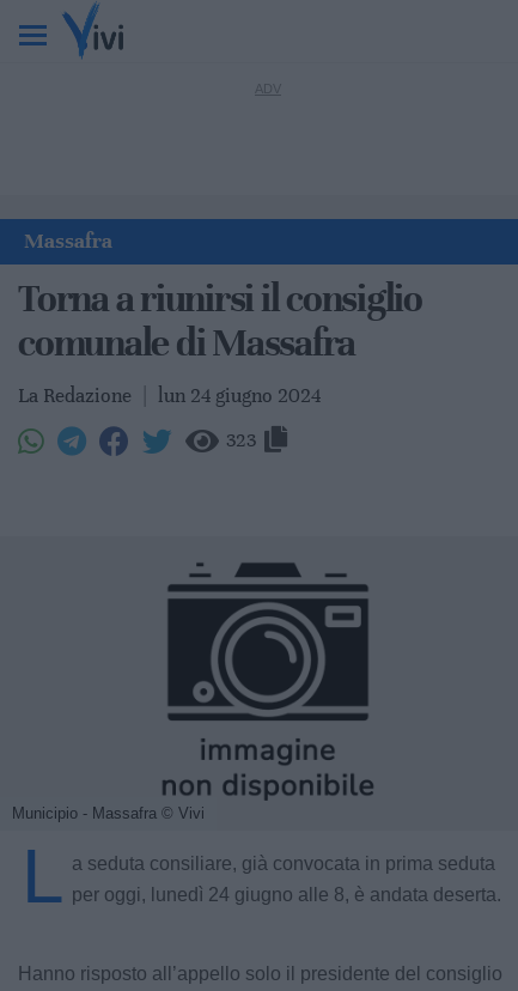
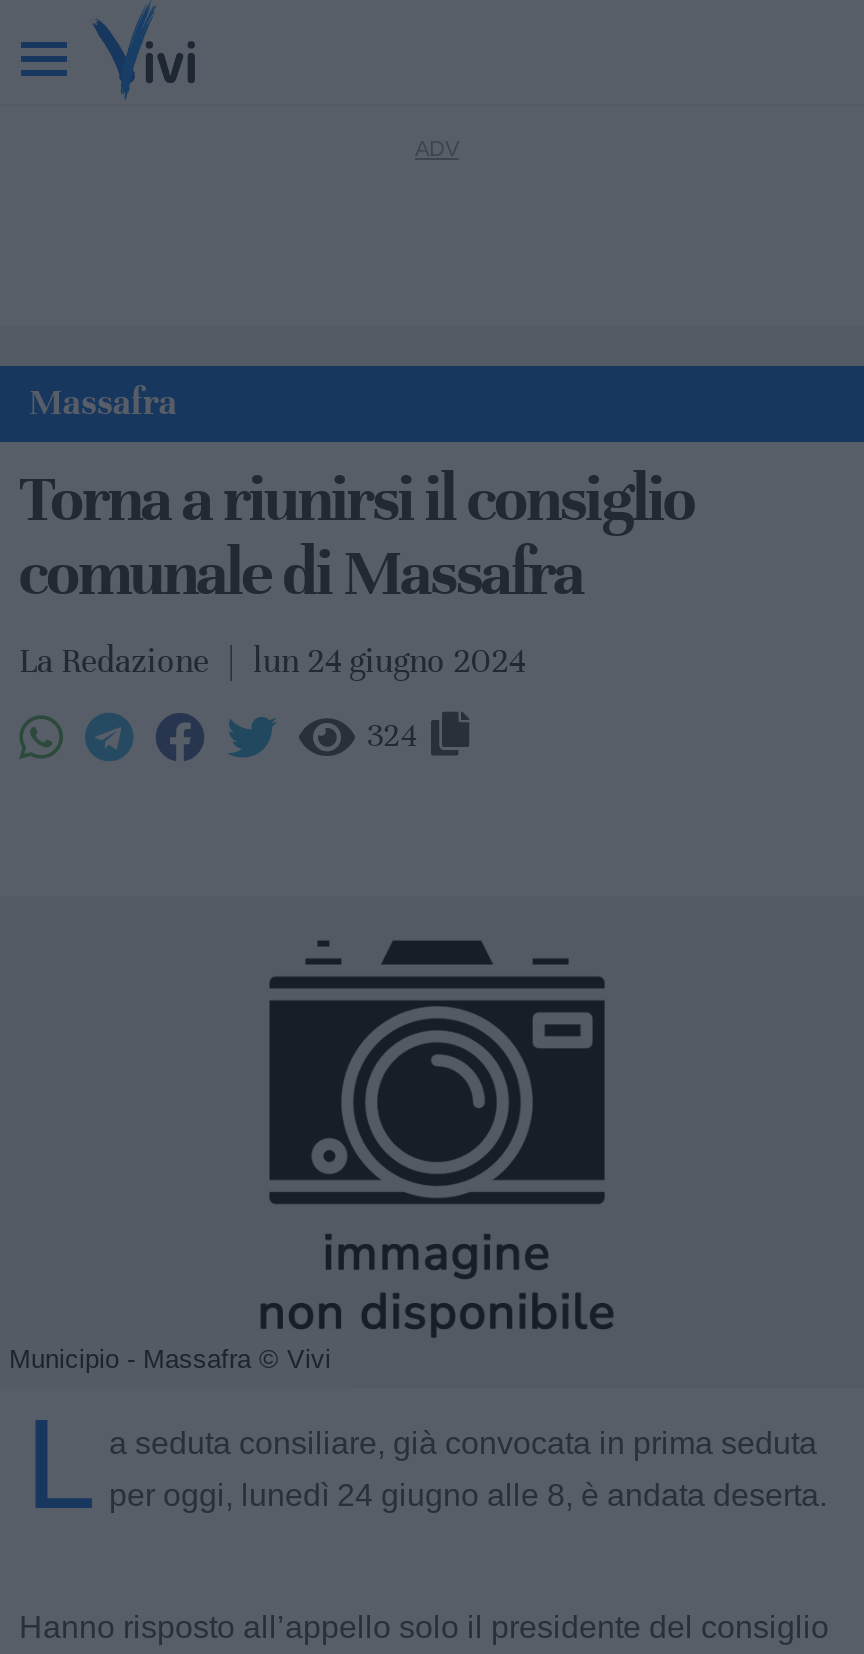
[226,428,256,452] 323 -> [367,716,417,756] 324

